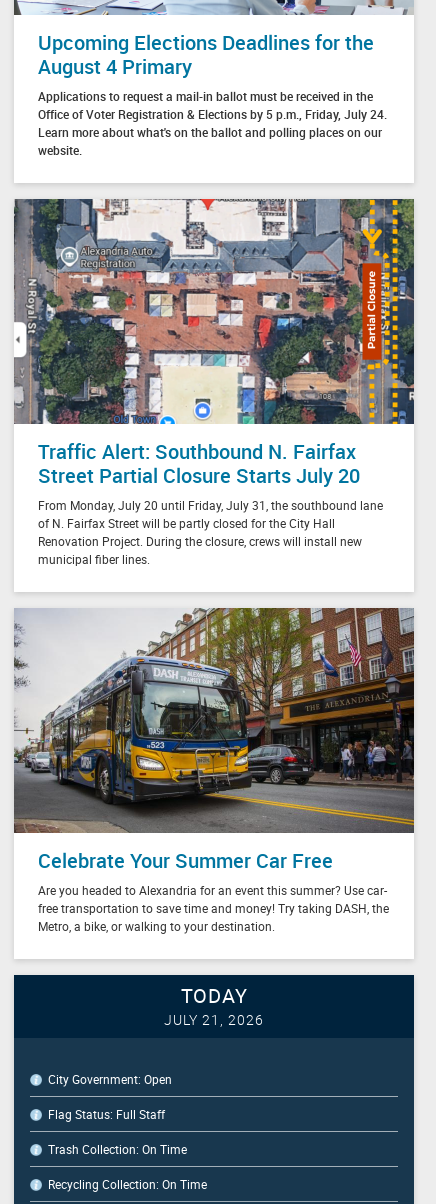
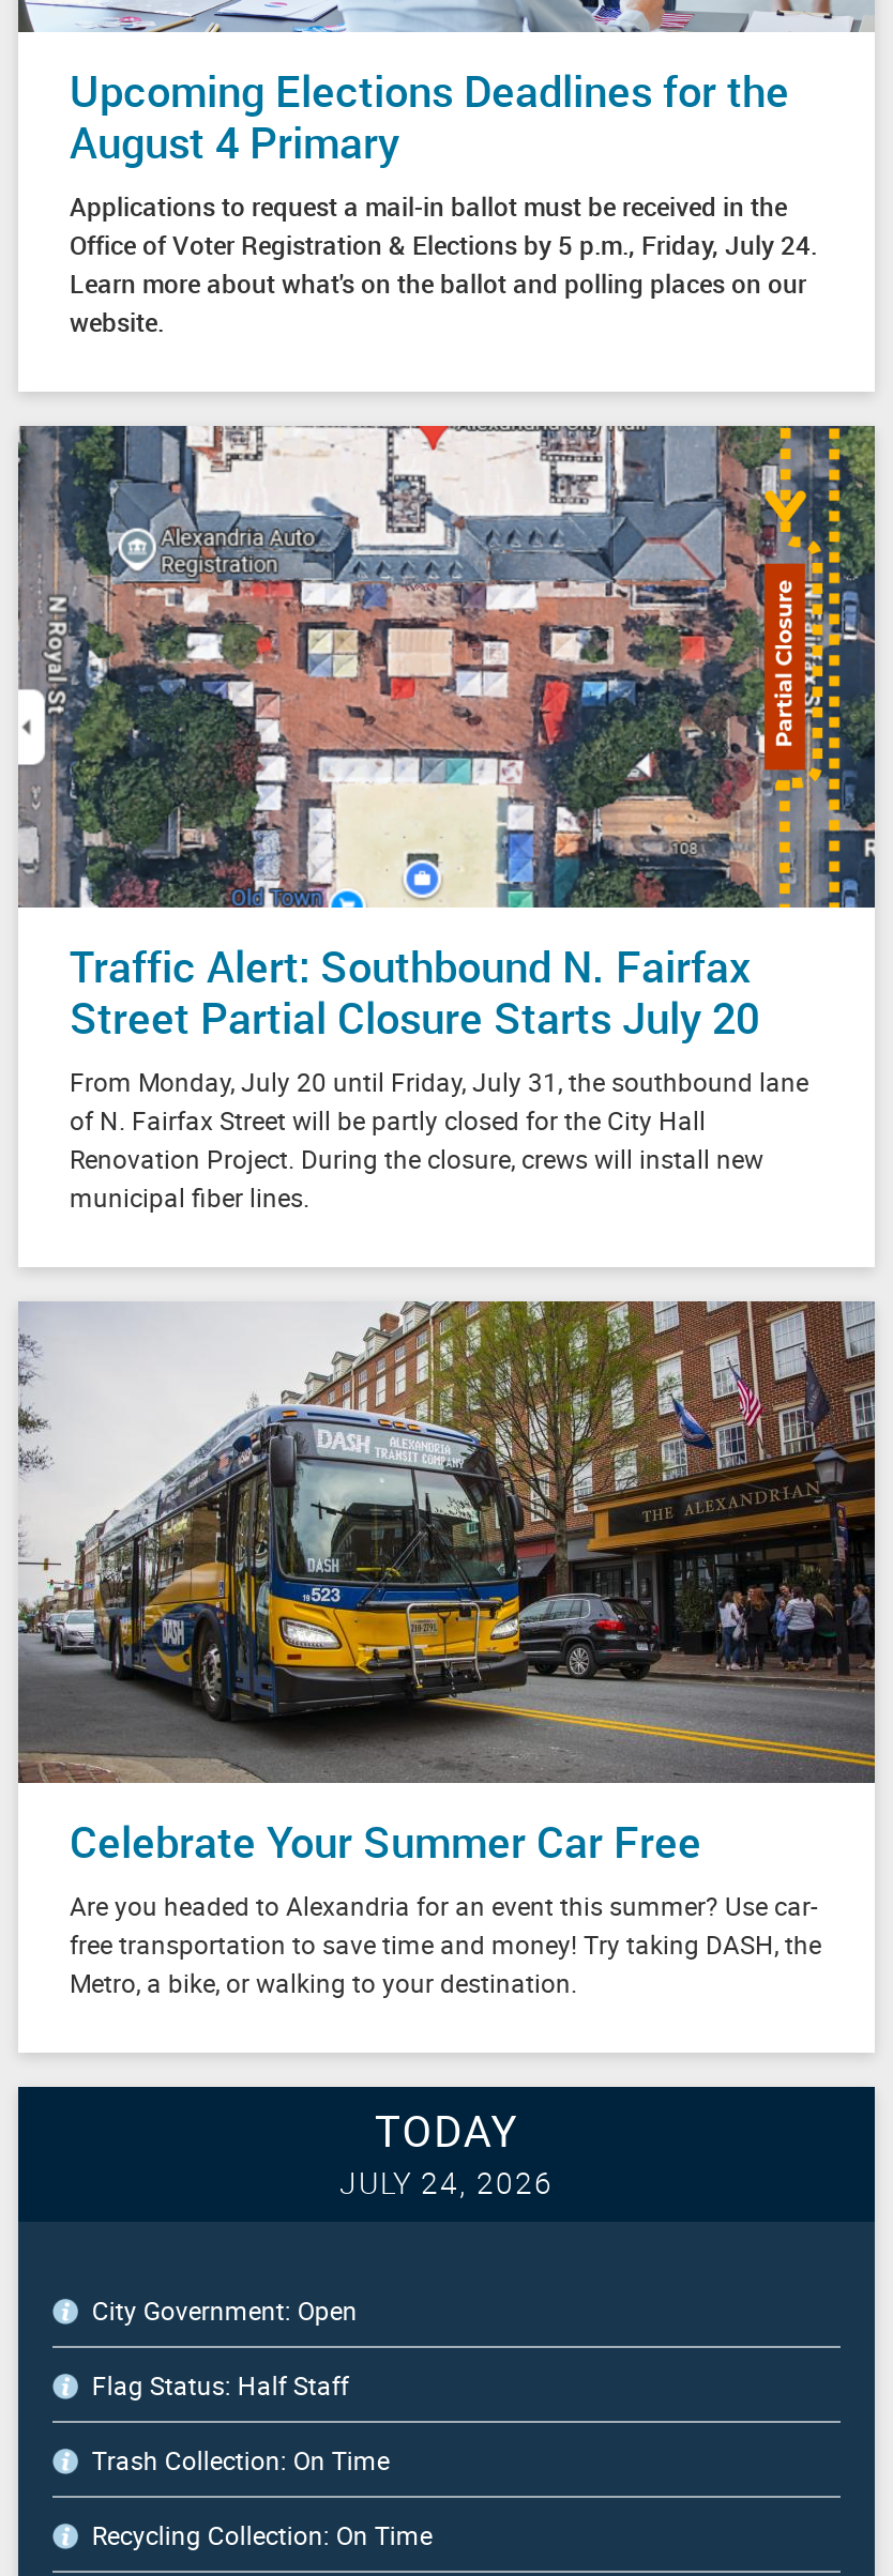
[164,1010,264,1029] JULY 21, 2026 -> [339,2162,554,2202] JULY 24, 2026
[48,1106,165,1122] Flag Status: Full Staff -> [92,2367,349,2402] Flag Status: Half Staff

